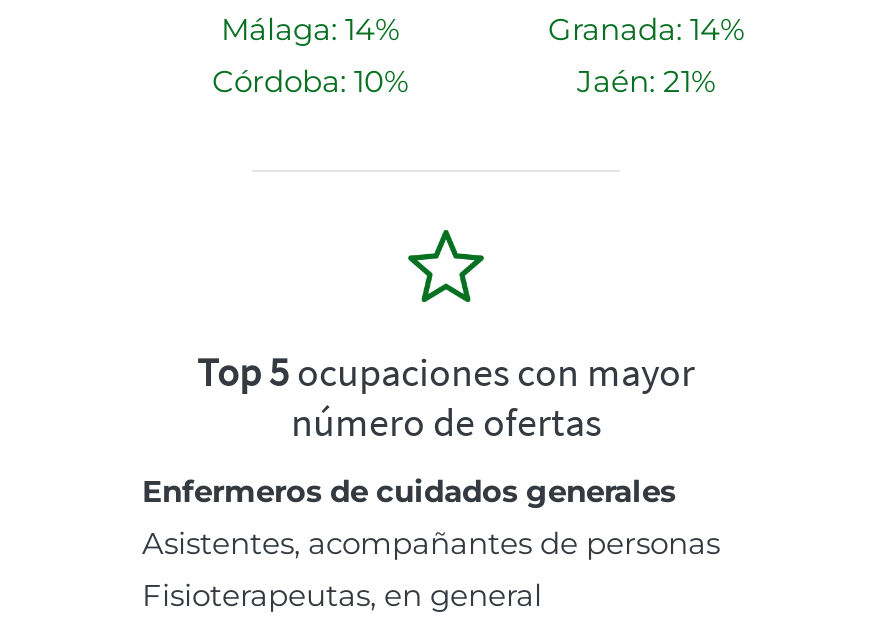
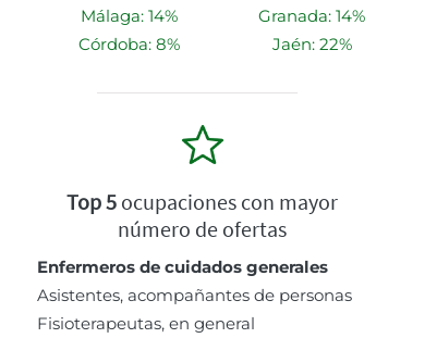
[212,61,408,99] Córdoba: 10% -> [78,34,179,55] Córdoba: 8%
[577,61,715,99] Jaén: 21% -> [272,34,351,55] Jaén: 22%

